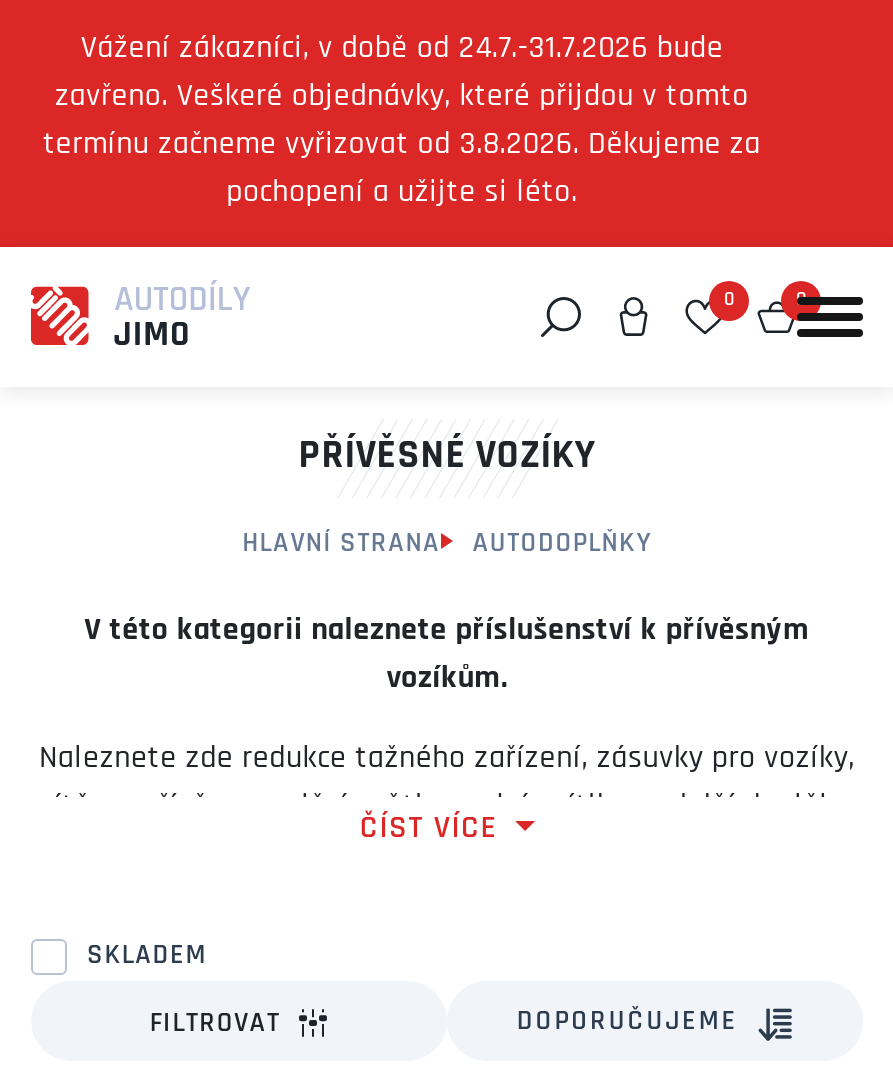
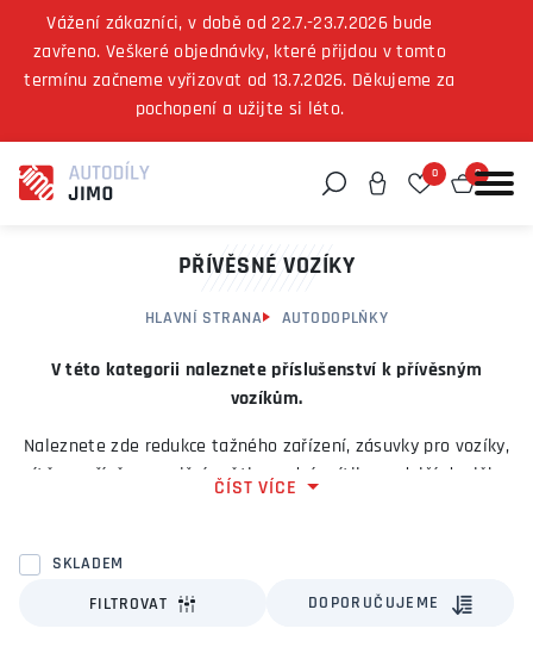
[81,33,723,65] Vážení zákazníci, v době od 24.7.-31.7.2026 bude -> [47,14,433,33] Vážení zákazníci, v době od 22.7.-23.7.2026 bude
[43,129,761,161] termínu začneme vyřizovat od 3.8.2026. Děkujeme za -> [24,71,455,91] termínu začneme vyřizovat od 13.7.2026. Děkujeme za

